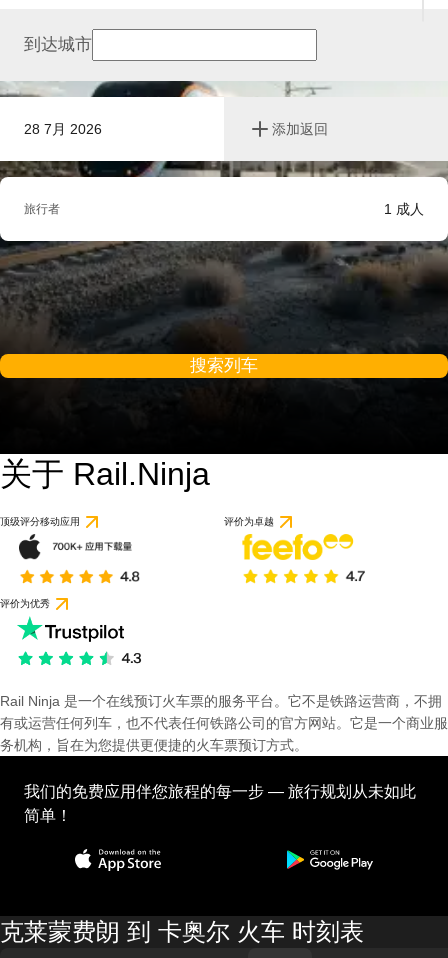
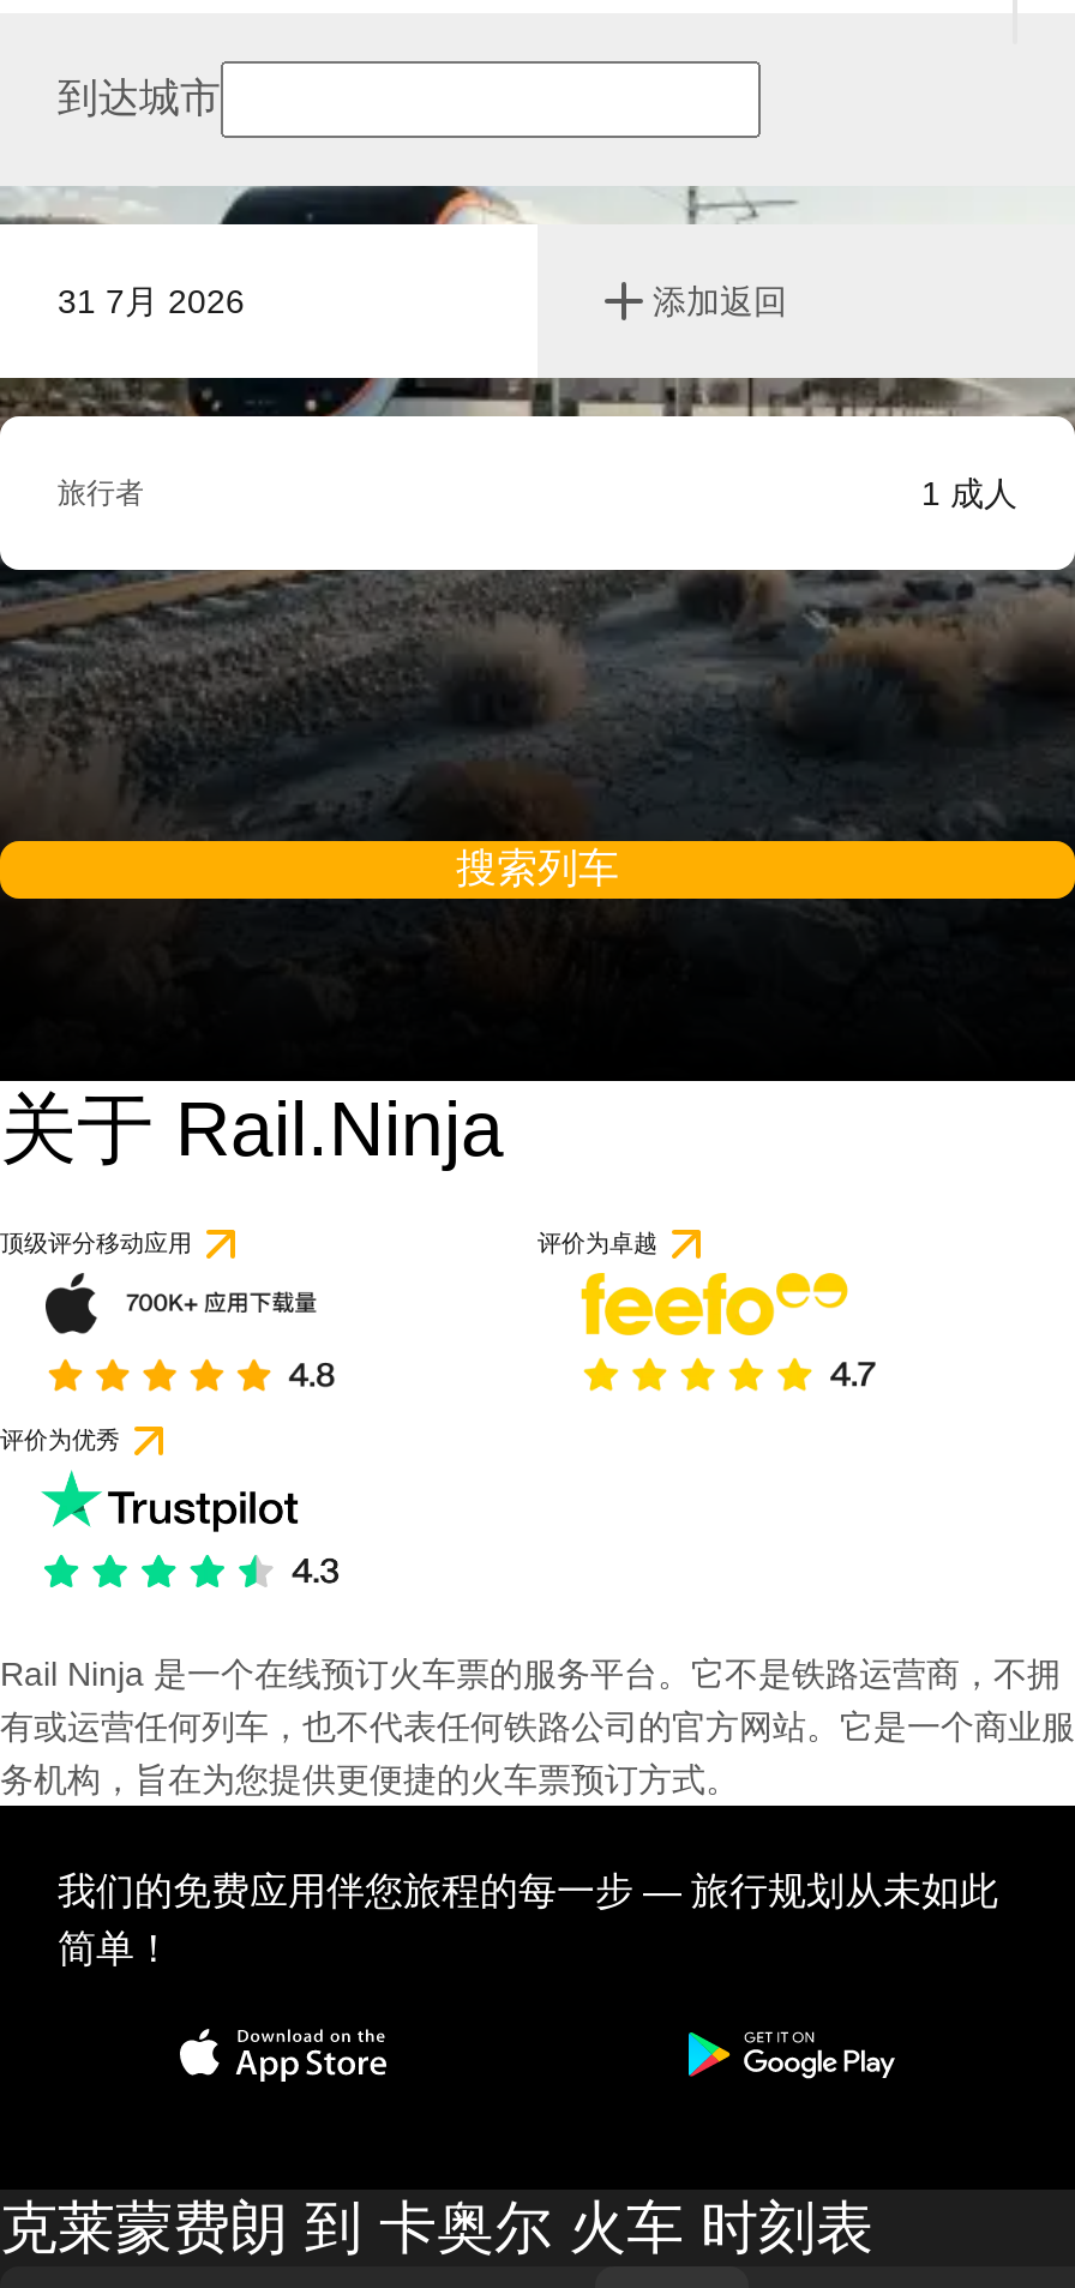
[24,121,102,137] 28 7月 2026 -> [58,282,245,320] 31 7月 2026

